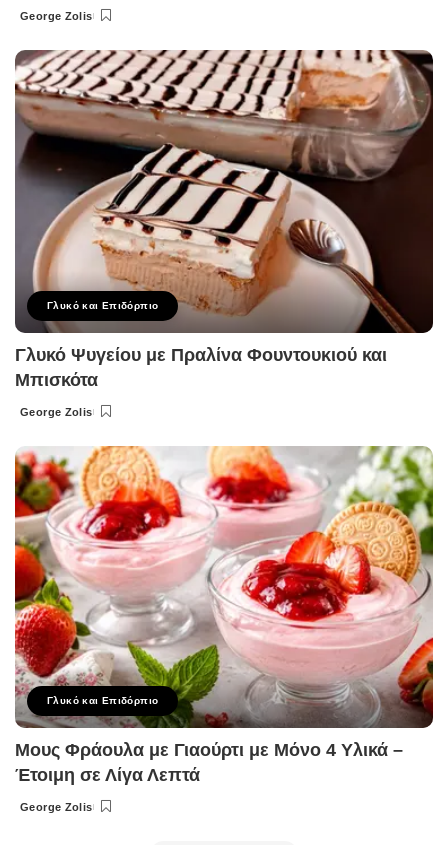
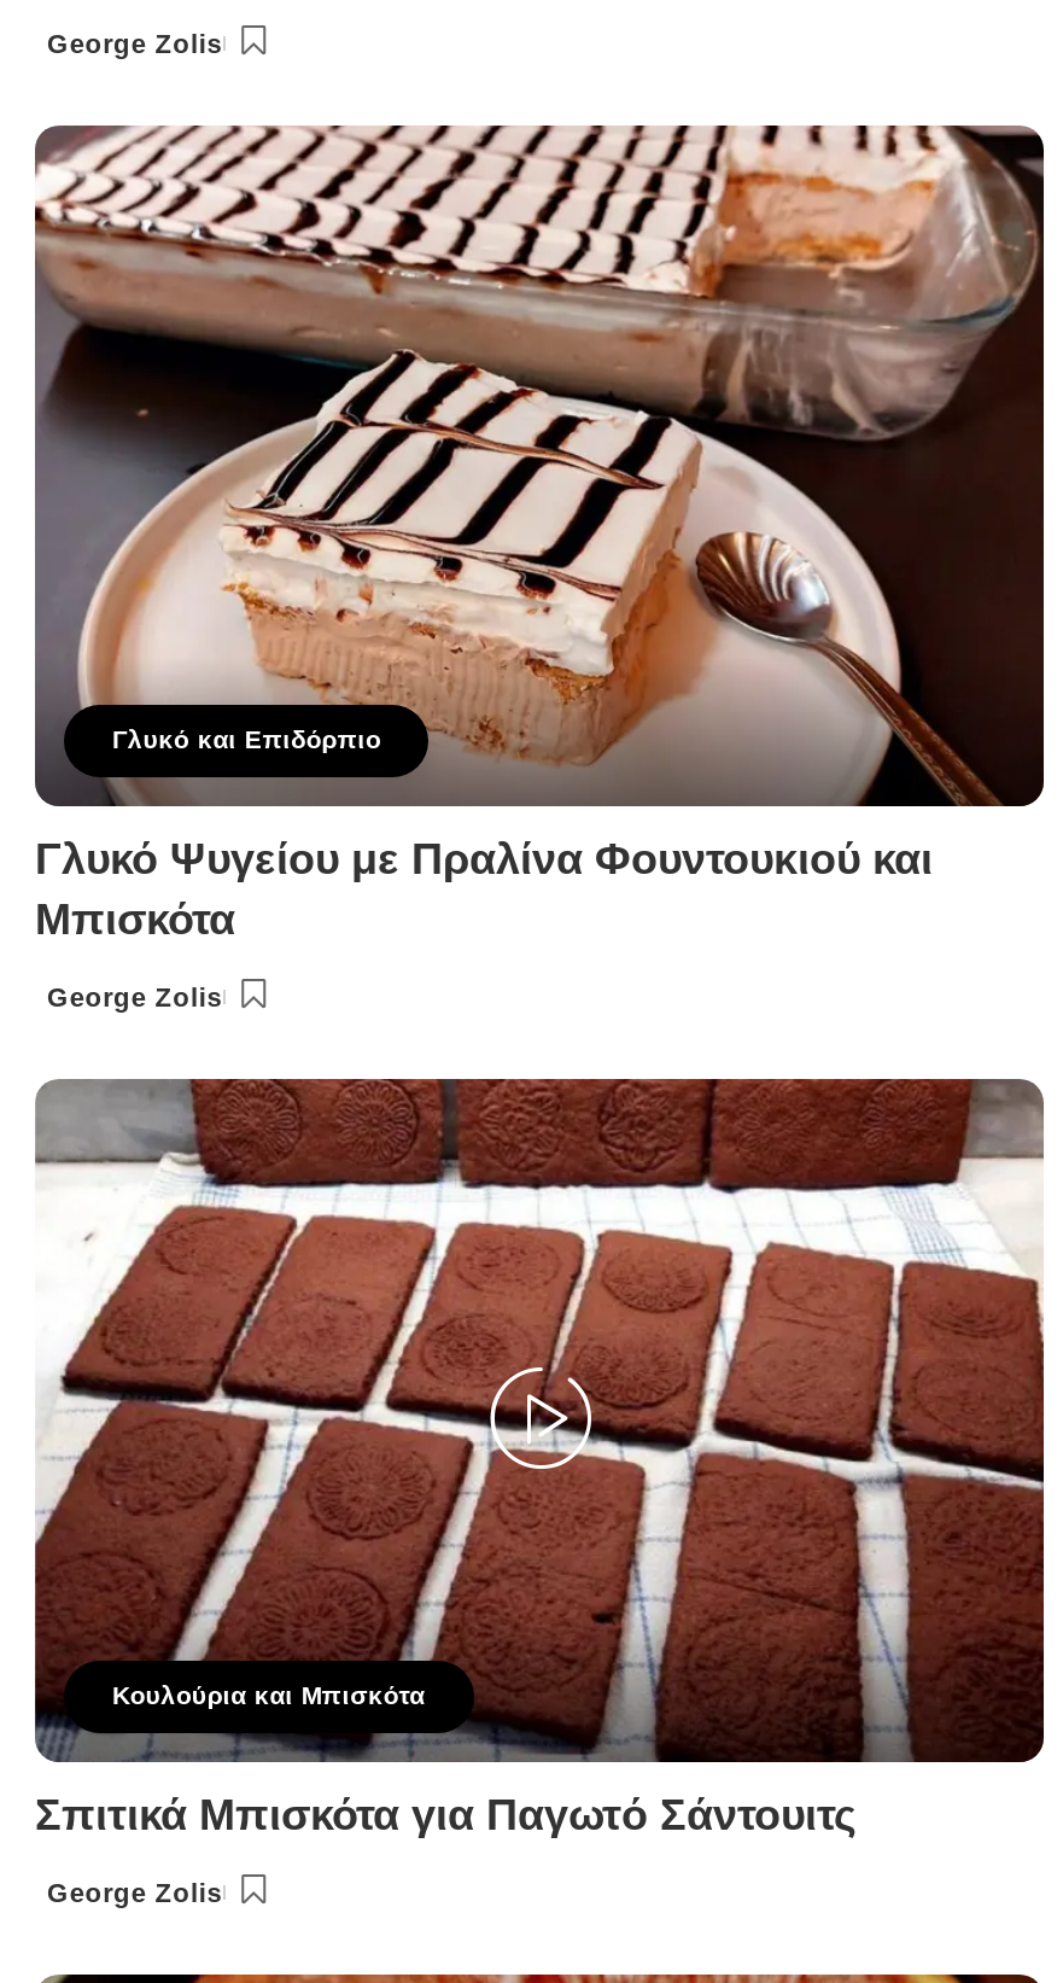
[14,446,434,728] [image] | Γλυκό και Επιδόρπιο -> [33,1075,1046,1756] [image] | Κουλούρια και Μπισκότα
[15,740,403,785] Μους Φράουλα με Γιαούρτι με Μόνο 4 Υλικά – | Έτοιμη σε Λίγα Λεπτά -> [35,1791,855,1839] Σπιτικά Μπισκότα για Παγωτό Σάντουιτς

